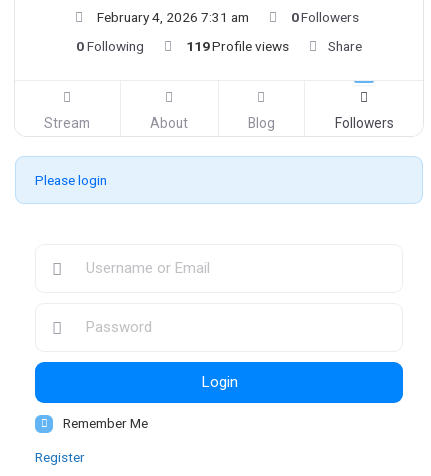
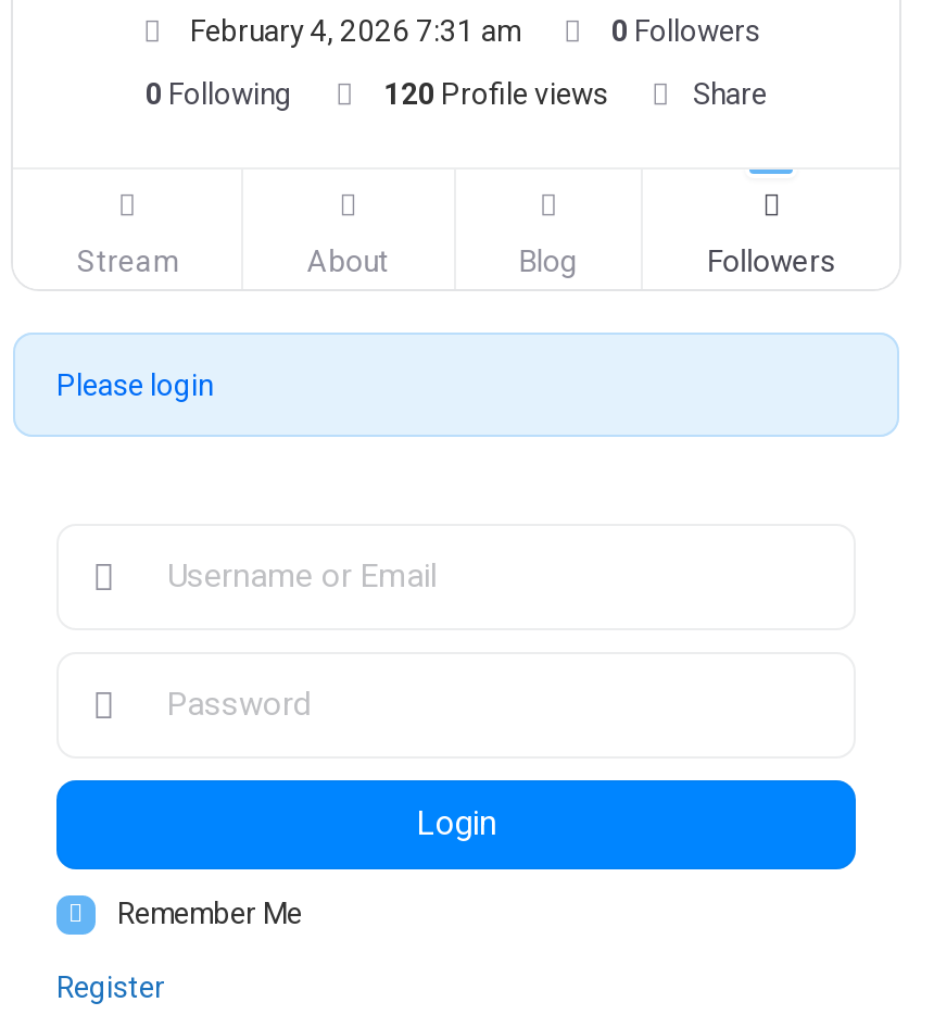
[182,38,289,54] 119 Profile views -> [377,77,608,111] 120 Profile views

